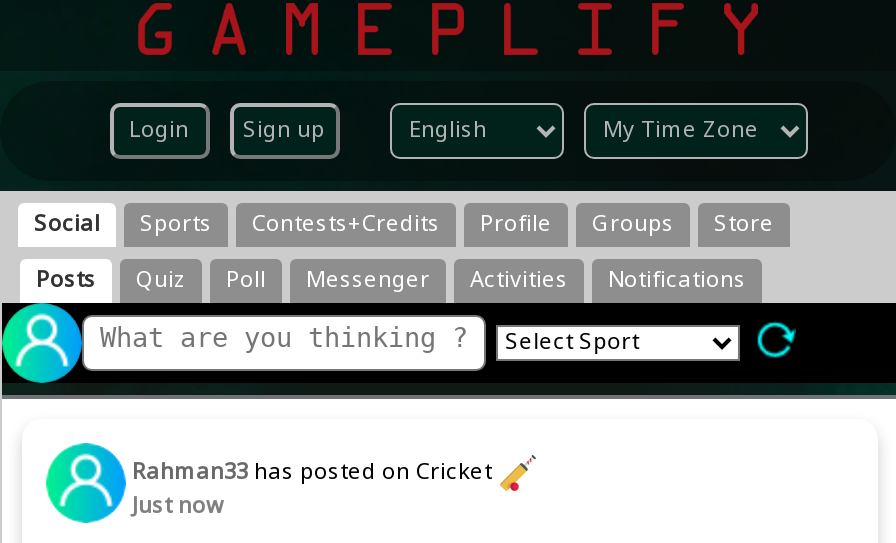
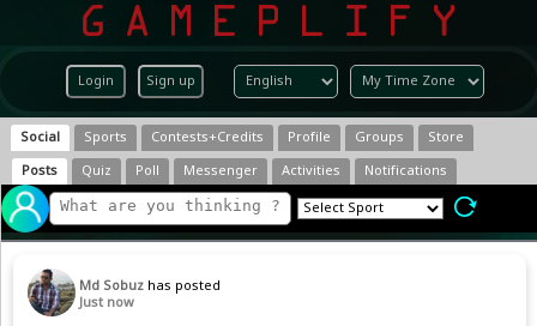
[44,441,498,529] [image] | Rahman33 has posted on Cricket -> [26,268,221,318] [image] | Md Sobuz has posted

